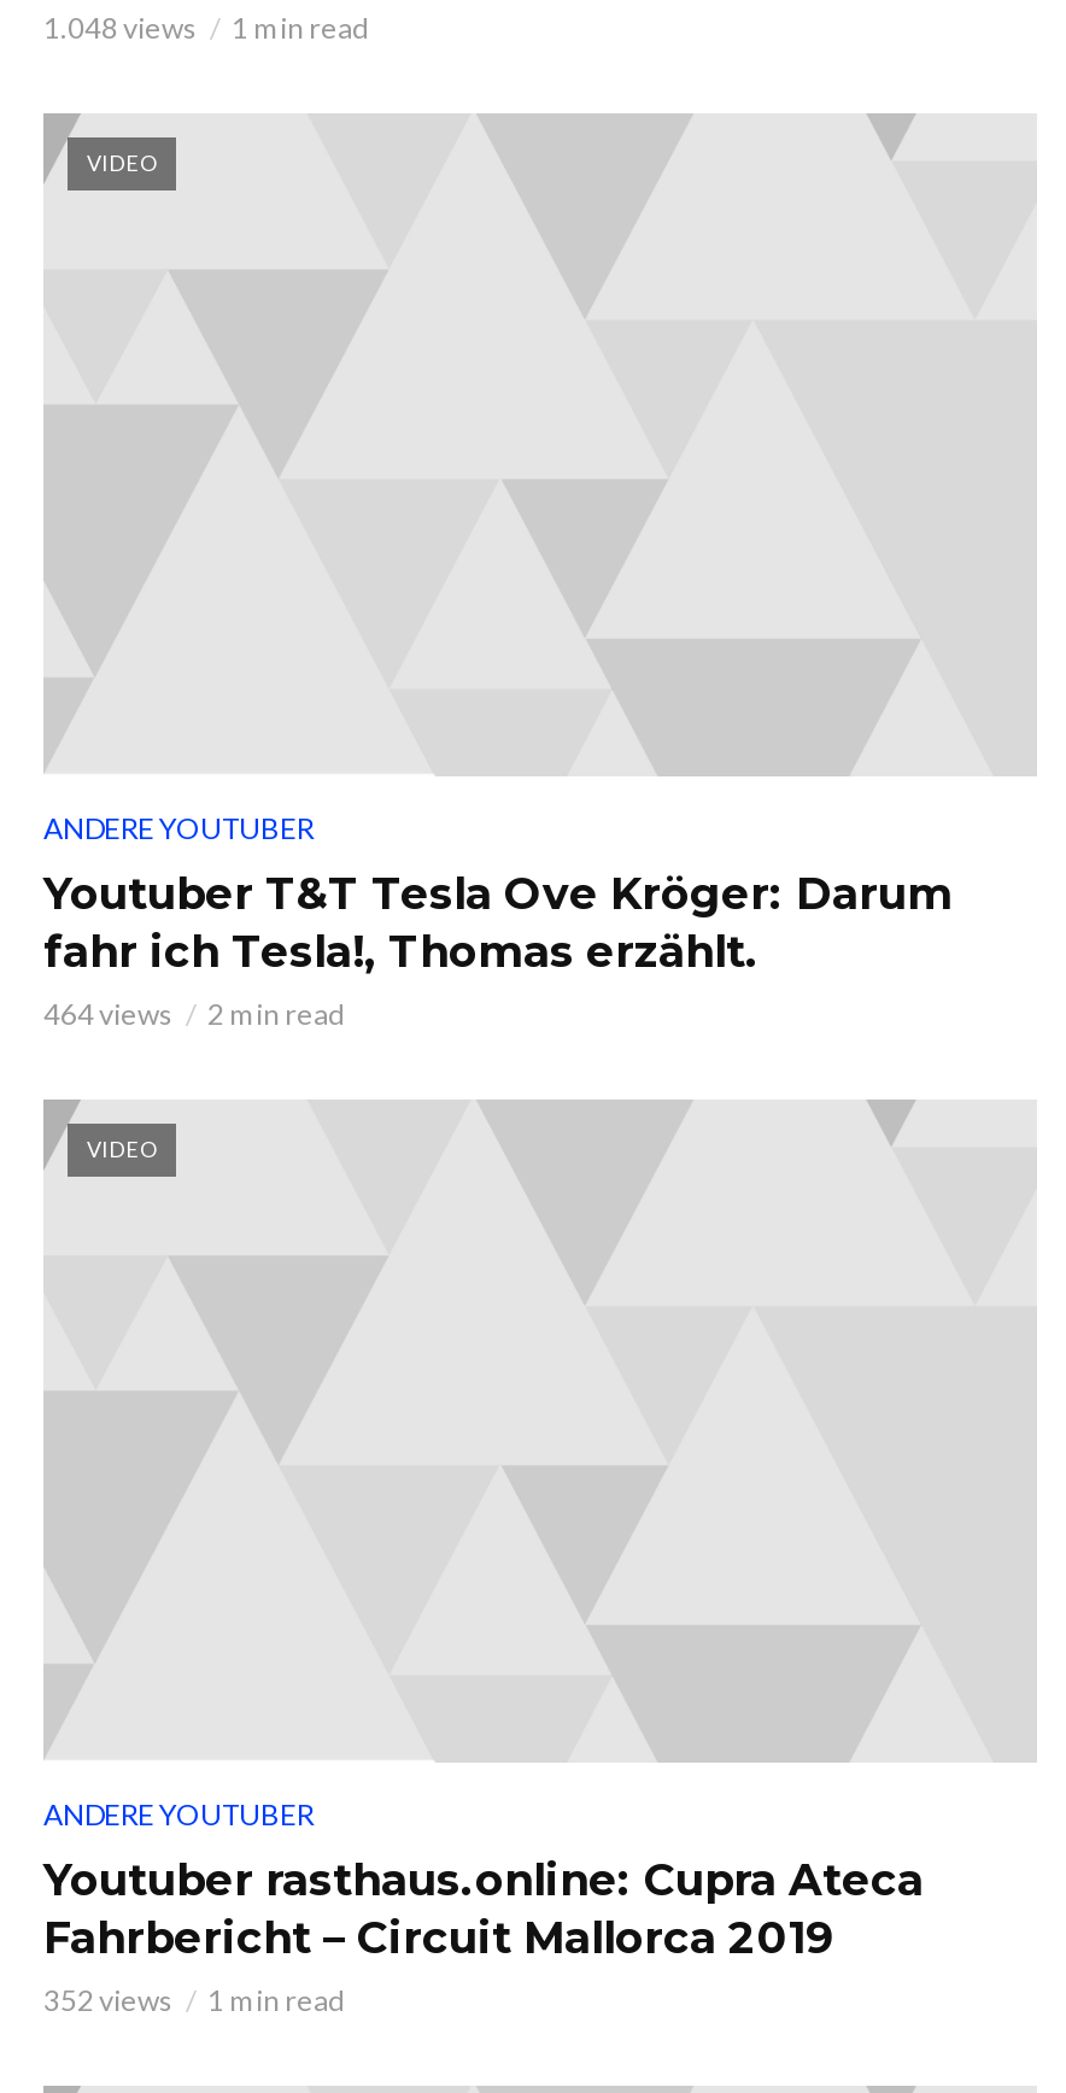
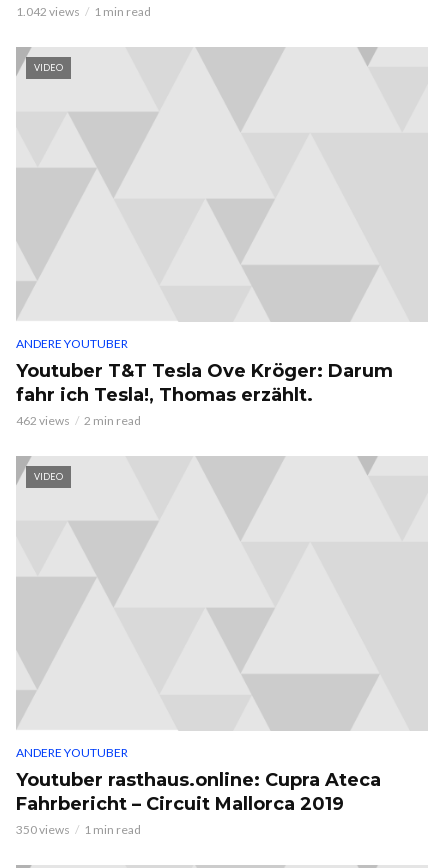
[43,10,369,46] 1.048 views 1 min read -> [16,4,151,19] 1.042 views 1 min read
[43,996,345,1033] 464 views 2 min read -> [16,413,141,428] 462 views 2 min read
[43,1983,345,2019] 352 views 1 min read -> [16,822,141,837] 350 views 1 min read

